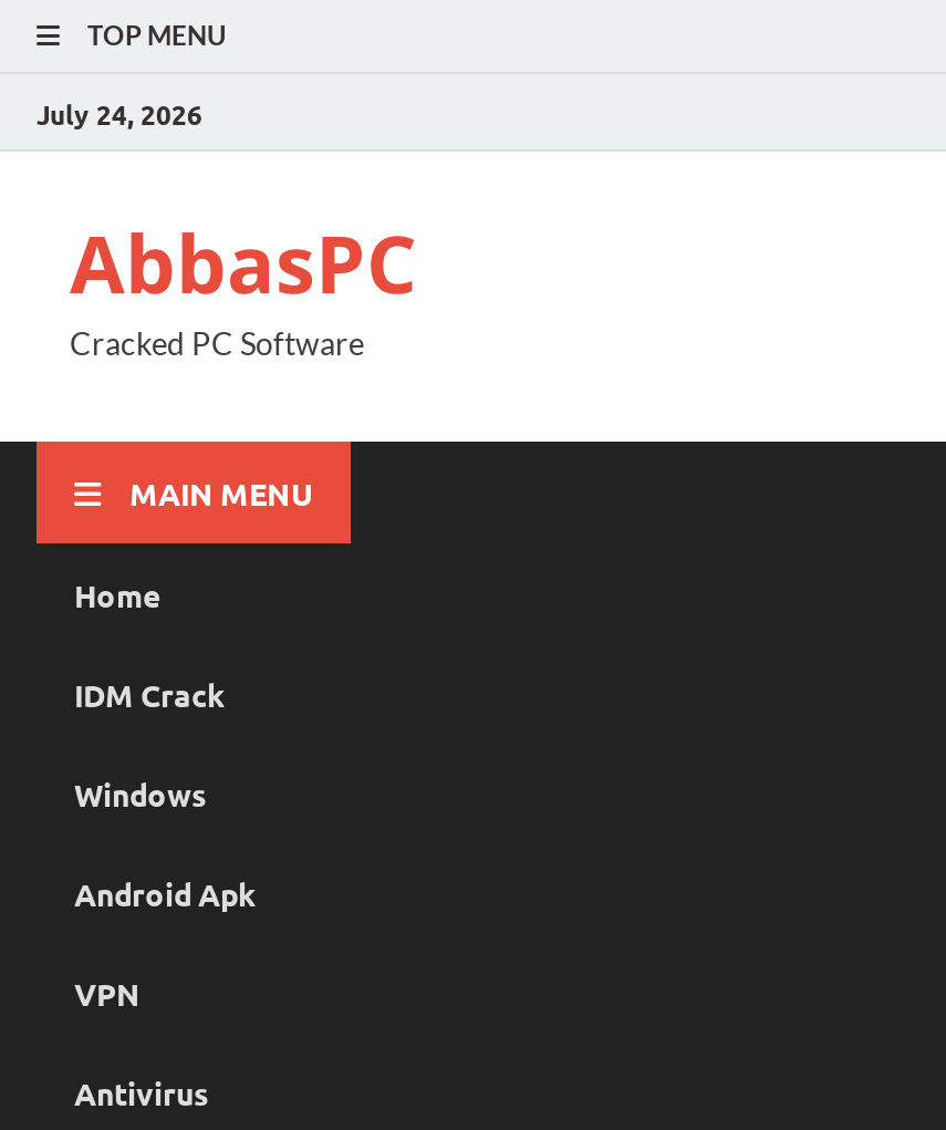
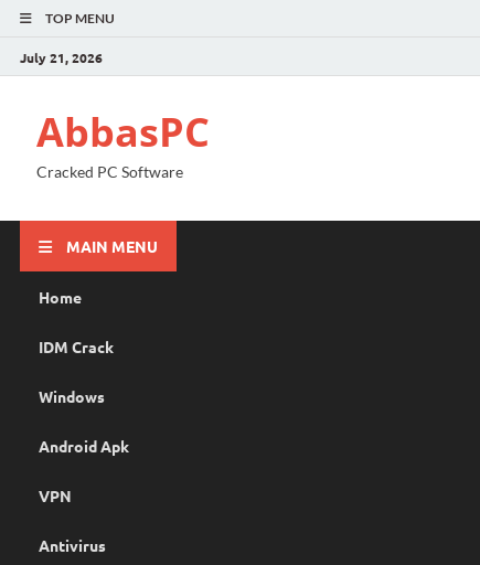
[37,95,202,131] July 24, 2026 -> [20,48,103,66] July 21, 2026

